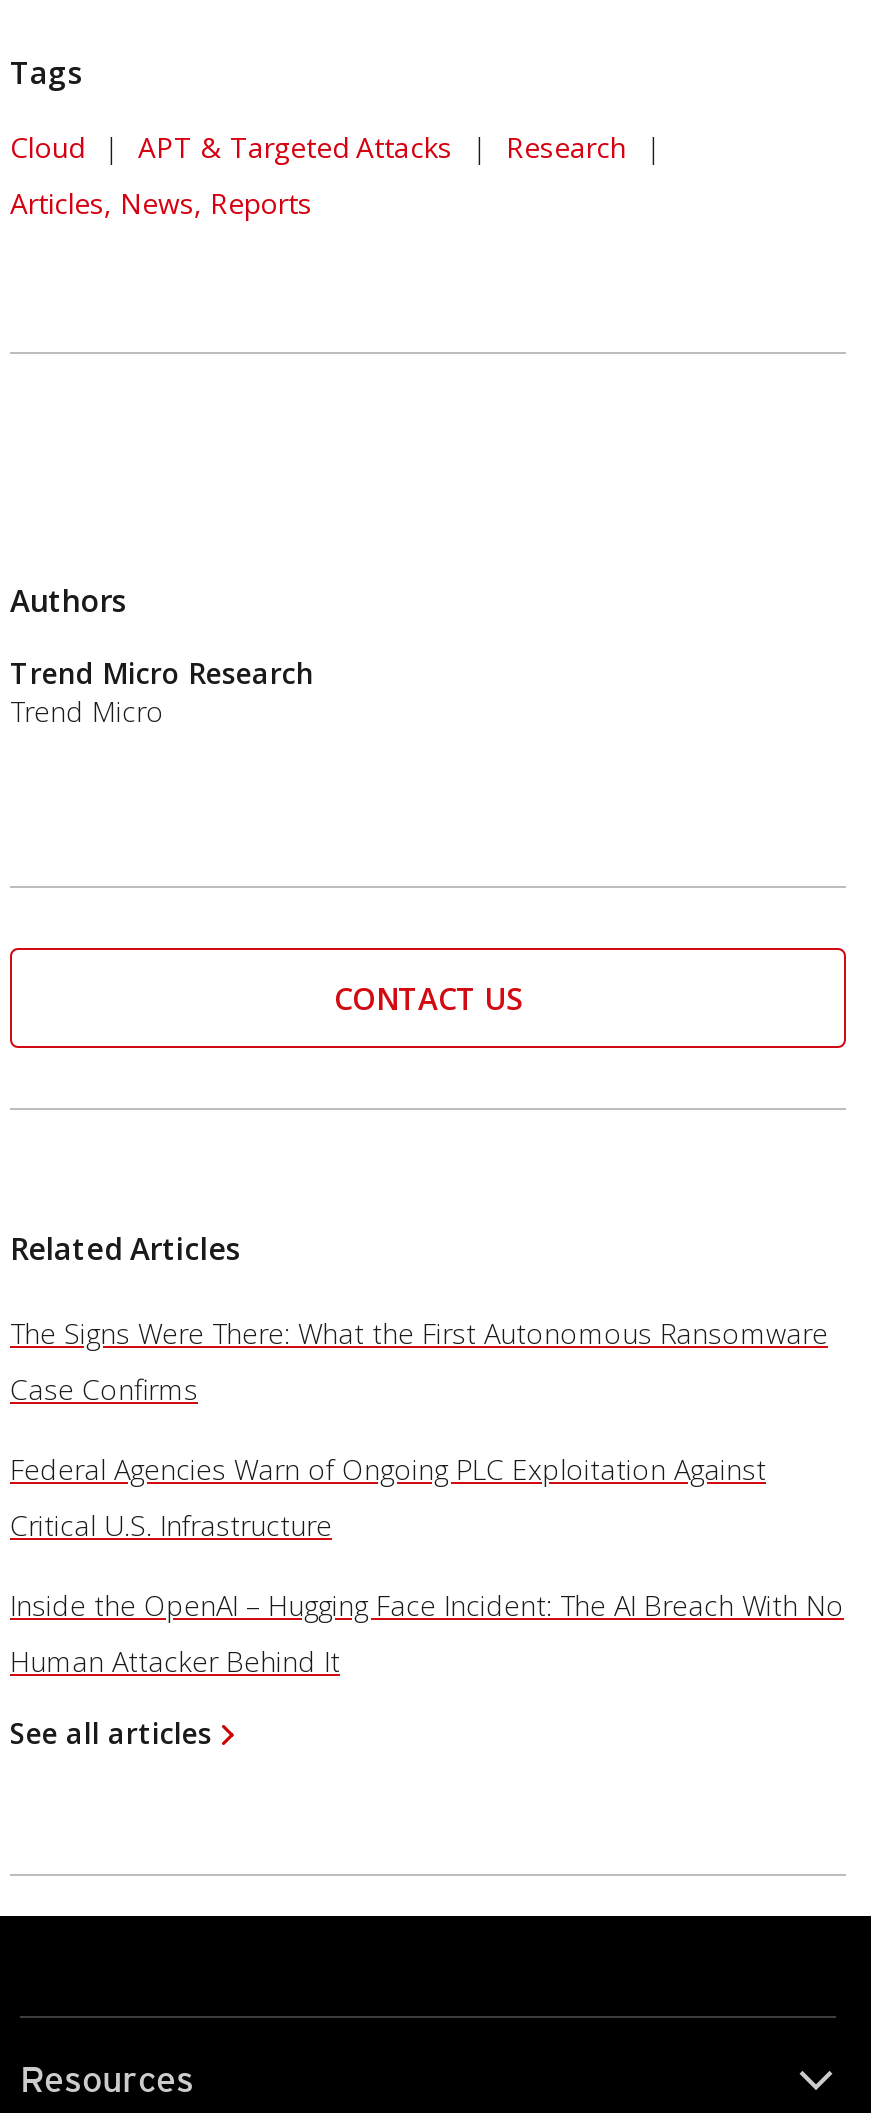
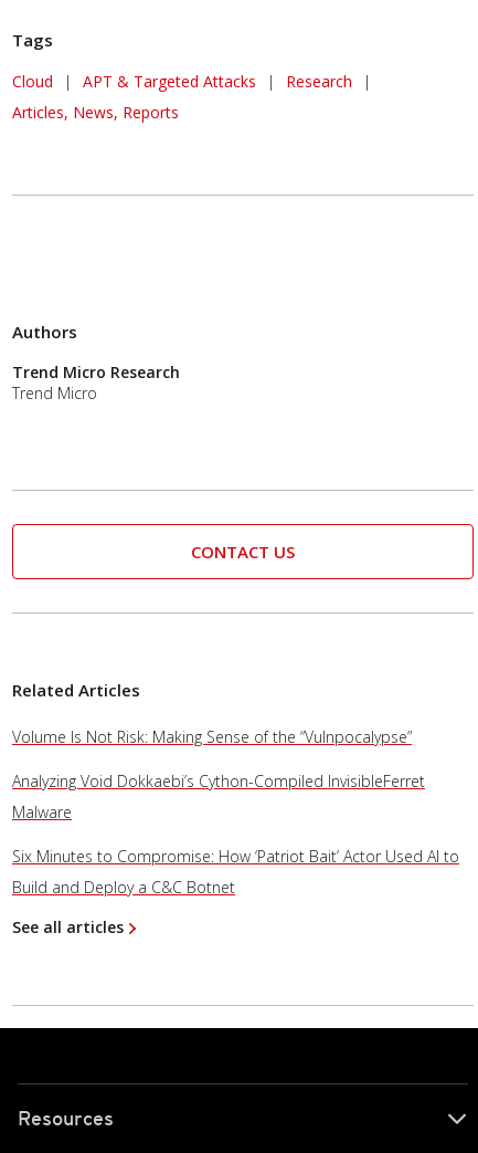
[10,1313,844,1679] The Signs Were There: What the First Autonomous Ransomware | Case Confirms | Federal Agencies Warn of Ongoing PLC Exploitation Against | Critical U.S. Infrastructure | Inside the OpenAI – Hugging Face Incident: The AI Breach With No | Human Attacker Behind It -> [12,726,459,897] Volume Is Not Risk: Making Sense of the “Vulnpocalypse” | Analyzing Void Dokkaebi’s Cython-Compiled InvisibleFerret | Malware | Six Minutes to Compromise: How ‘Patriot Bait’ Actor Used AI to | Build and Deploy a C&C Botnet

